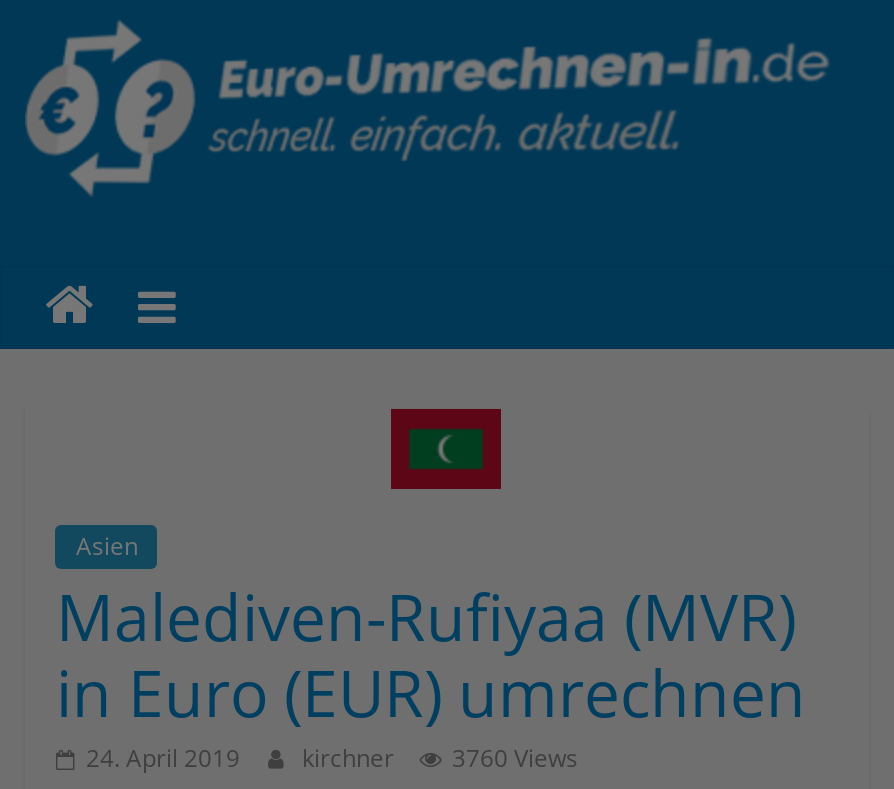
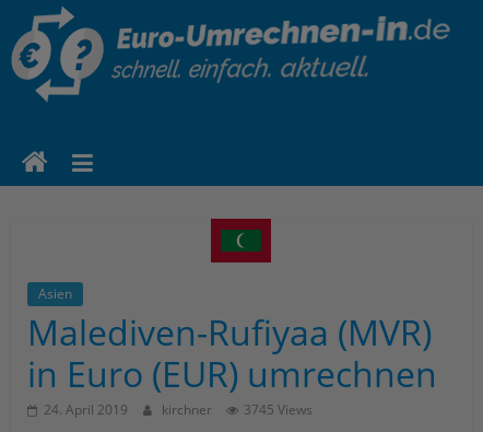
[86,741,578,775] 24. April 2019 kirchner 3760 Views -> [44,400,313,419] 24. April 2019 kirchner 3745 Views

